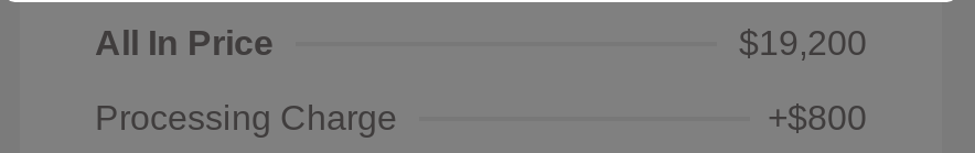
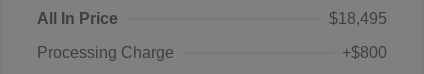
[739,25,867,62] $19,200 -> [329,10,387,27] $18,495

